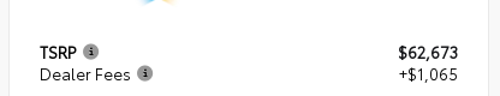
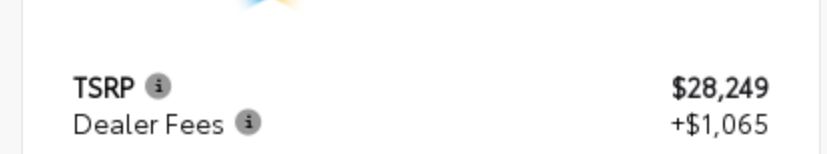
[398,41,458,63] $62,673 -> [671,69,769,105] $28,249

